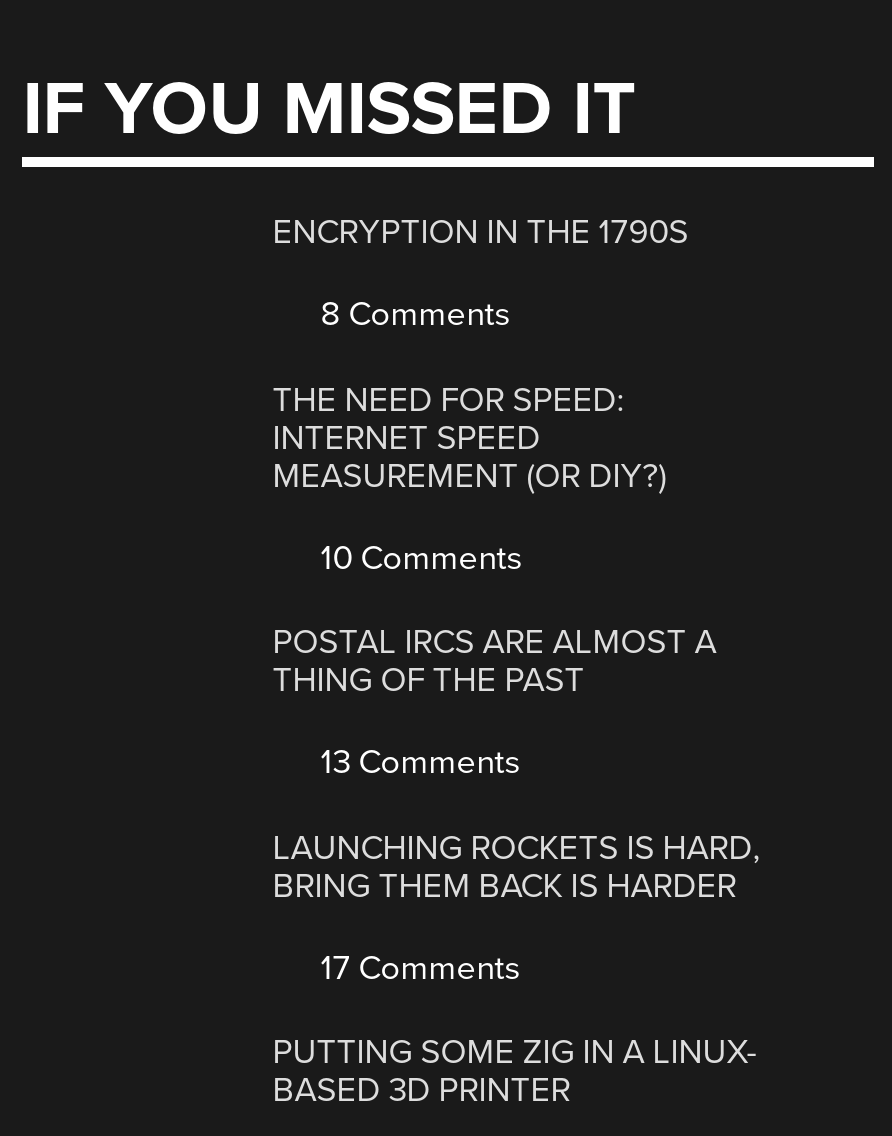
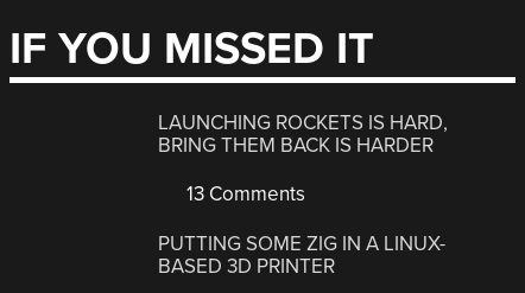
[272,211,716,783] ENCRYPTION IN THE 1790S | 8 Comments | THE NEED FOR SPEED: | INTERNET SPEED | MEASUREMENT (OR DIY?) | 10 Comments | POSTAL IRCS ARE ALMOST A | THING OF THE PAST | 13 Comments -> none
[312,946,520,988] 17 Comments -> [182,181,305,206] 13 Comments

